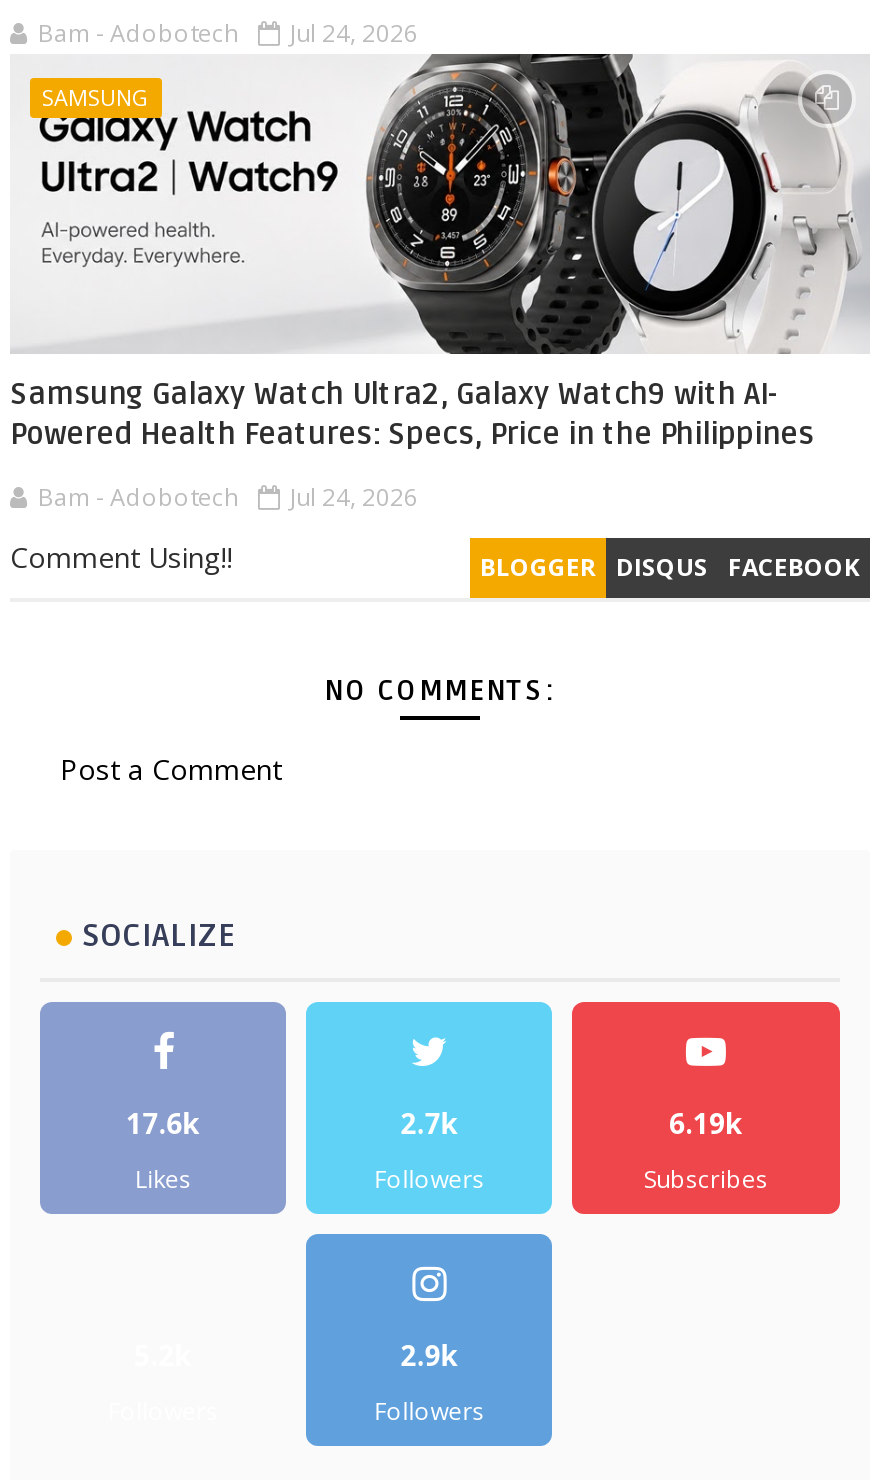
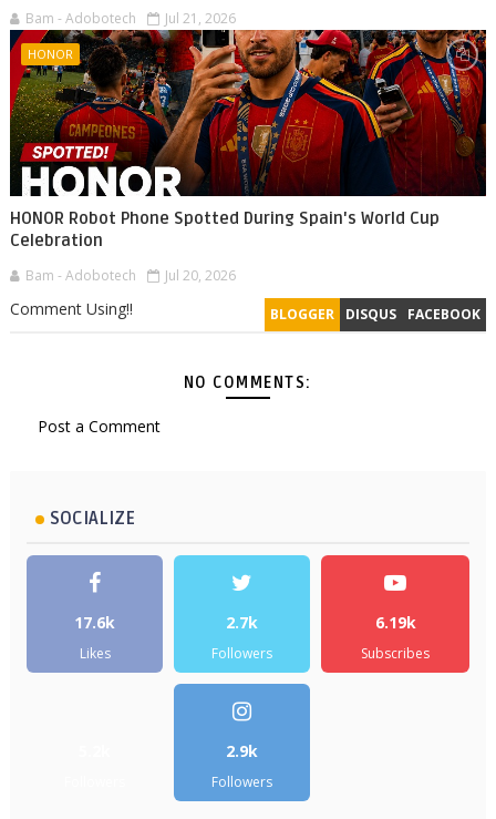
[38,17,418,51] Bam - Adobotech Jul 24, 2026 -> [25,9,236,28] Bam - Adobotech Jul 21, 2026
[10,52,870,356] [image] | SAMSUNG -> [9,29,487,197] [image] | HONOR
[10,377,814,453] Samsung Galaxy Watch Ultra2, Galaxy Watch9 with AI- | Powered Health Features: Specs, Price in the Philippines -> [10,209,440,251] HONOR Robot Phone Spotted During Spain's World Cup | Celebration
[38,481,418,515] Bam - Adobotech Jul 24, 2026 -> [25,267,236,285] Bam - Adobotech Jul 20, 2026

